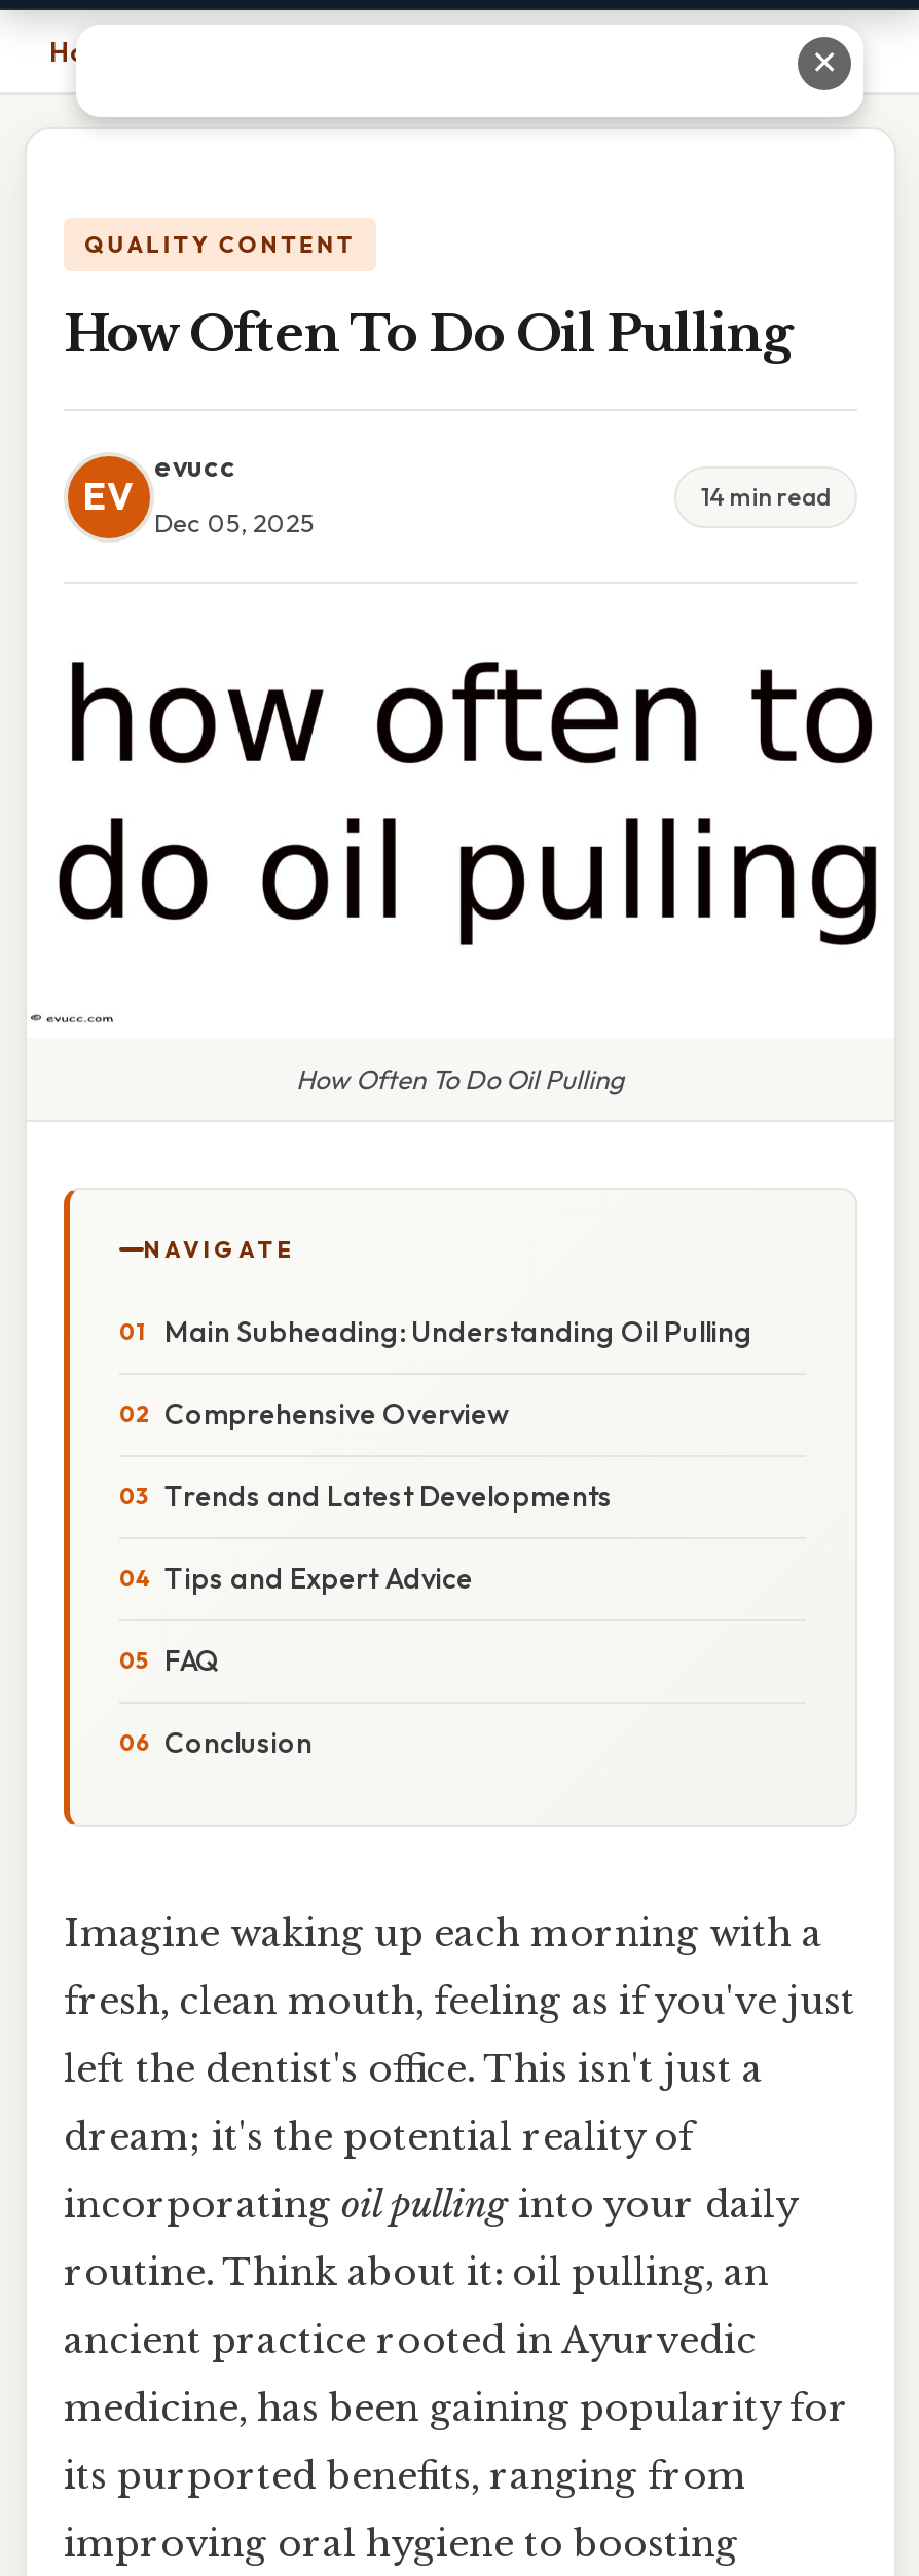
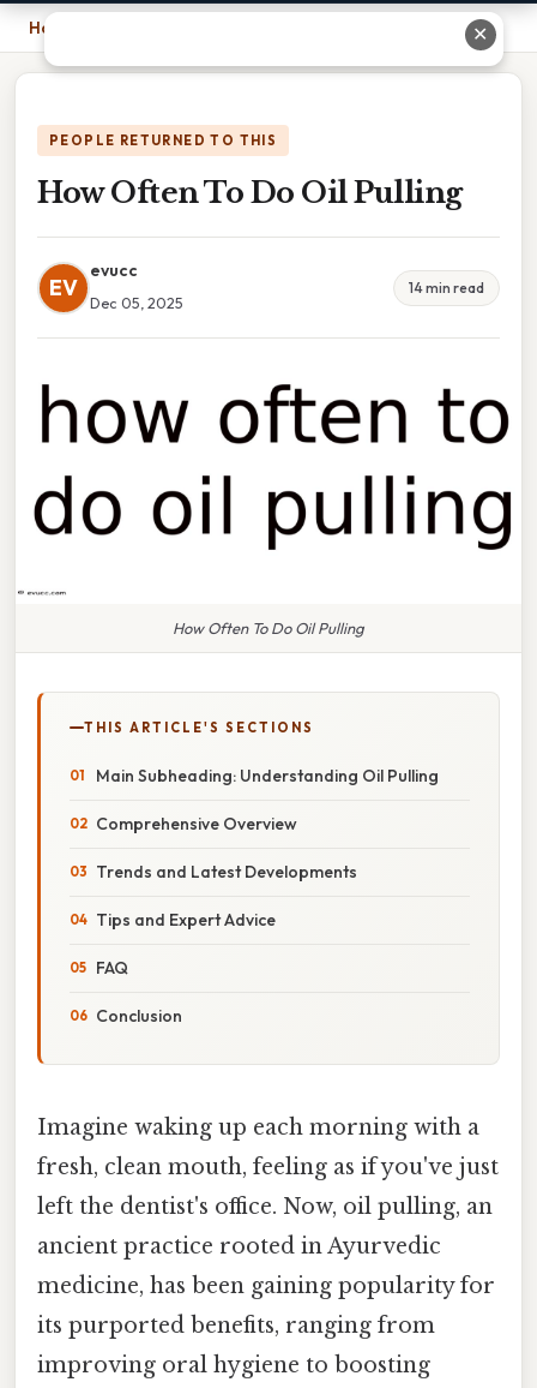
[84,230,356,259] QUALITY CONTENT -> [49,132,277,149] PEOPLE RETURNED TO THIS
[144,1235,296,1263] NAVIGATE -> [84,719,314,736] THIS ARTICLE'S SECTIONS
[64,2046,796,2295] left the dentist's office. This isn't just a | dream; it's the potential reality of | incorporating oil pulling into your daily | routine. Think about it: oil pulling, an -> [37,1193,493,1220] left the dentist's office. Now, oil pulling, an

